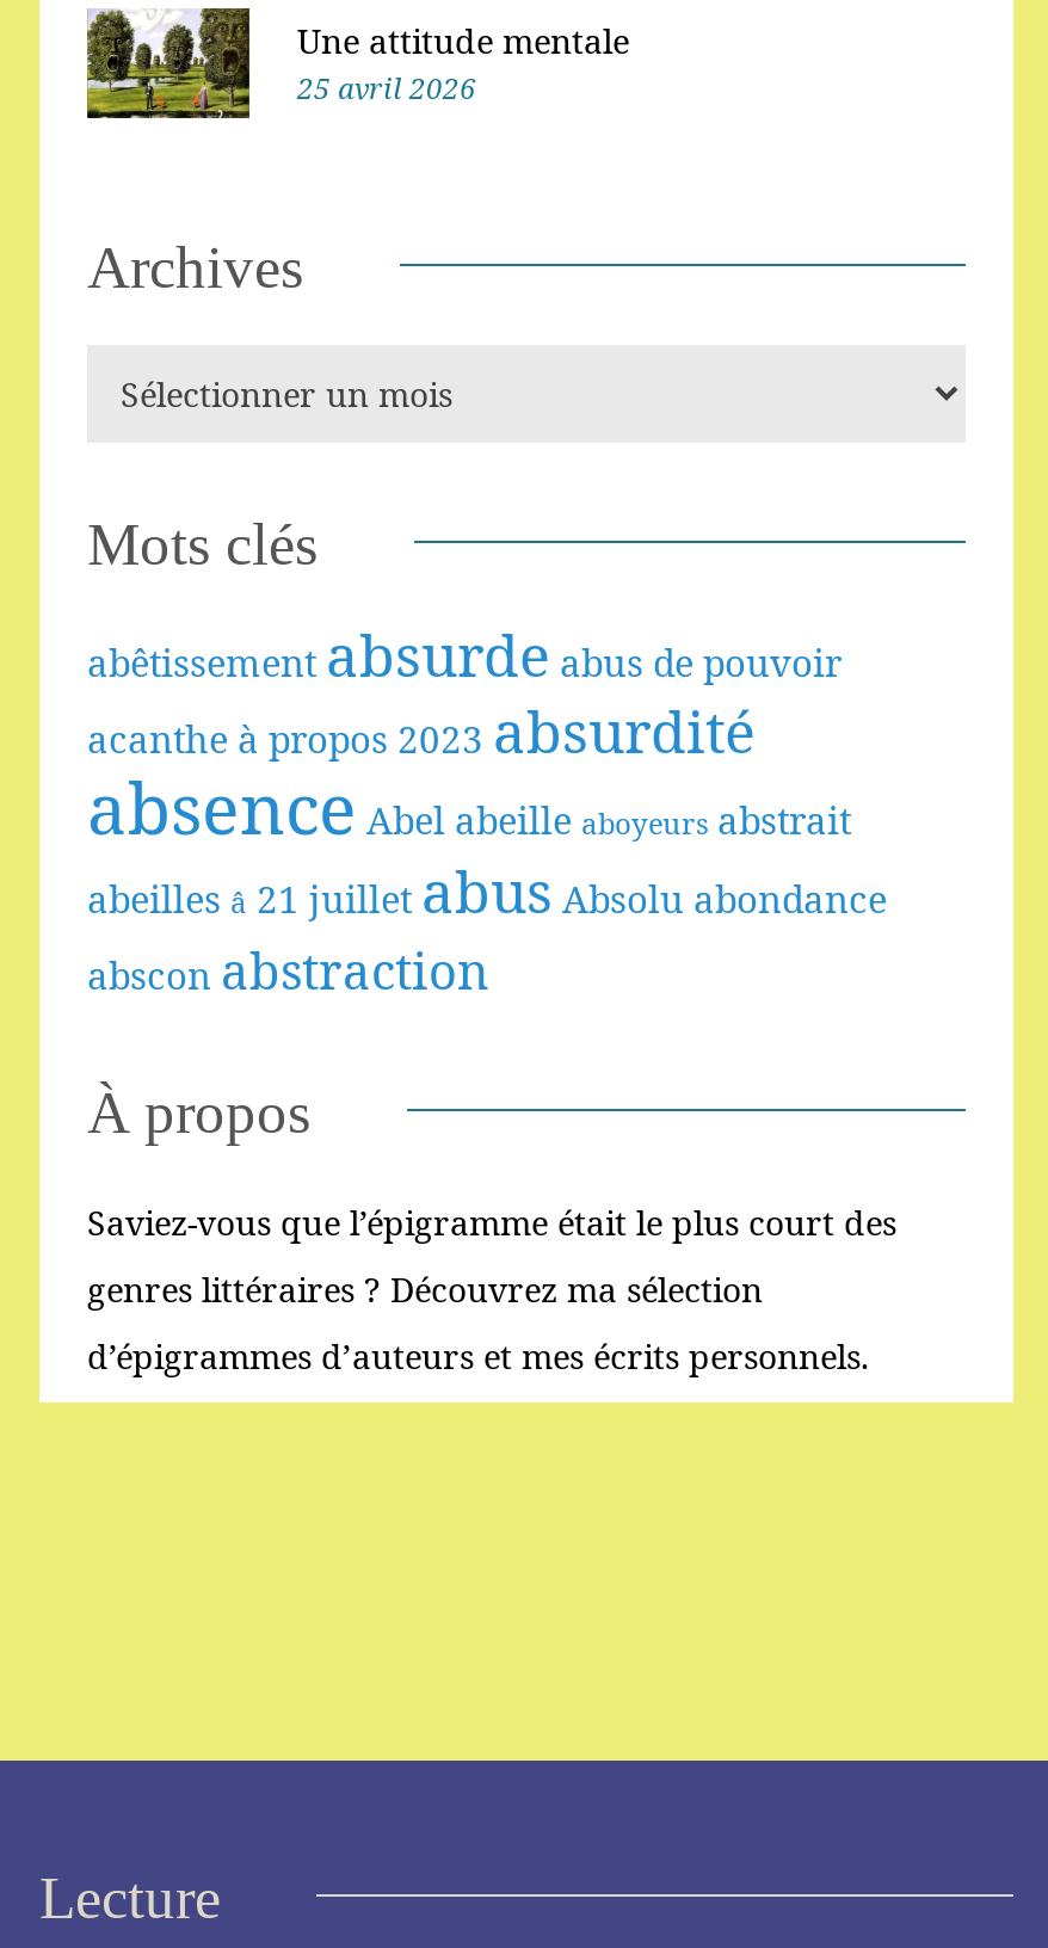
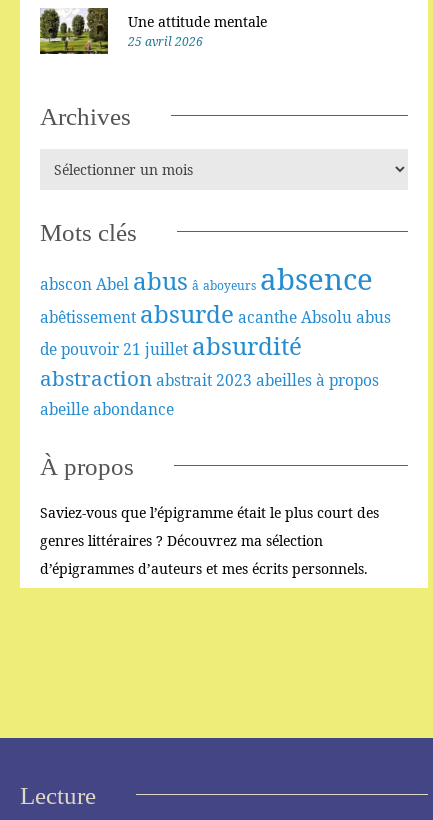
[87,615,887,1004] abêtissement absurde abus de pouvoir | acanthe à propos 2023 absurdité | absence Abel abeille aboyeurs abstrait | abeilles â 21 juillet abus Absolu abondance | abscon abstraction -> [40,259,391,420] abscon Abel abus â aboyeurs absence | abêtissement absurde acanthe Absolu abus | de pouvoir 21 juillet absurdité | abstraction abstrait 2023 abeilles à propos | abeille abondance

